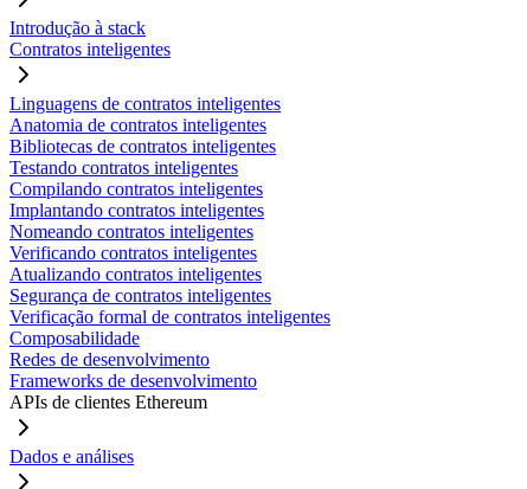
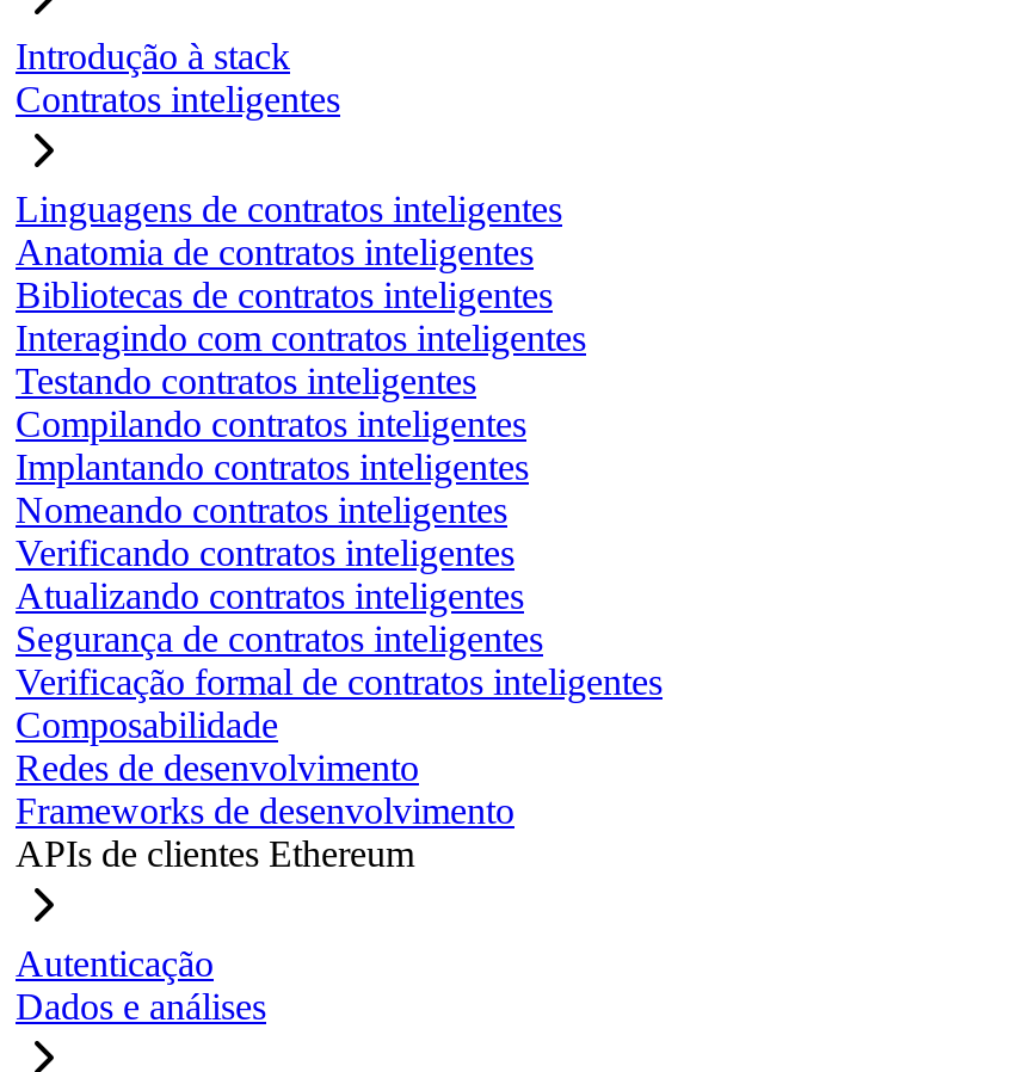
none -> [16,318,586,358] Interagindo com contratos inteligentes
none -> [16,943,214,984] Autenticação

